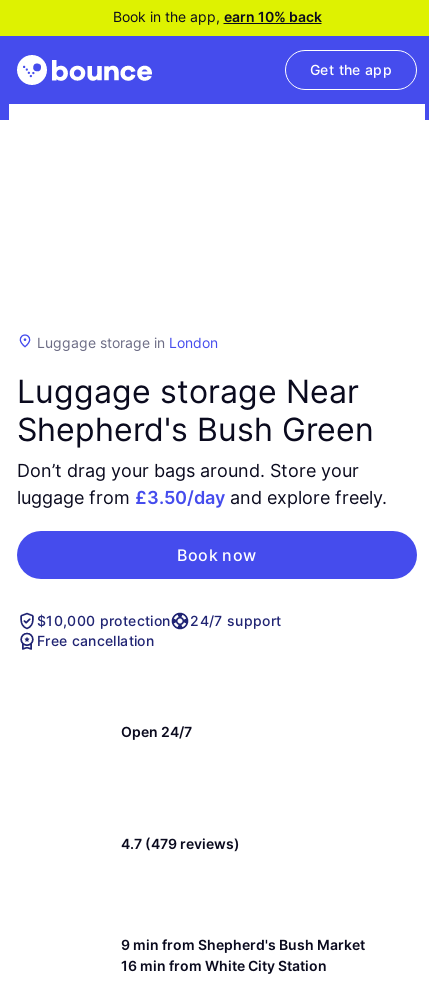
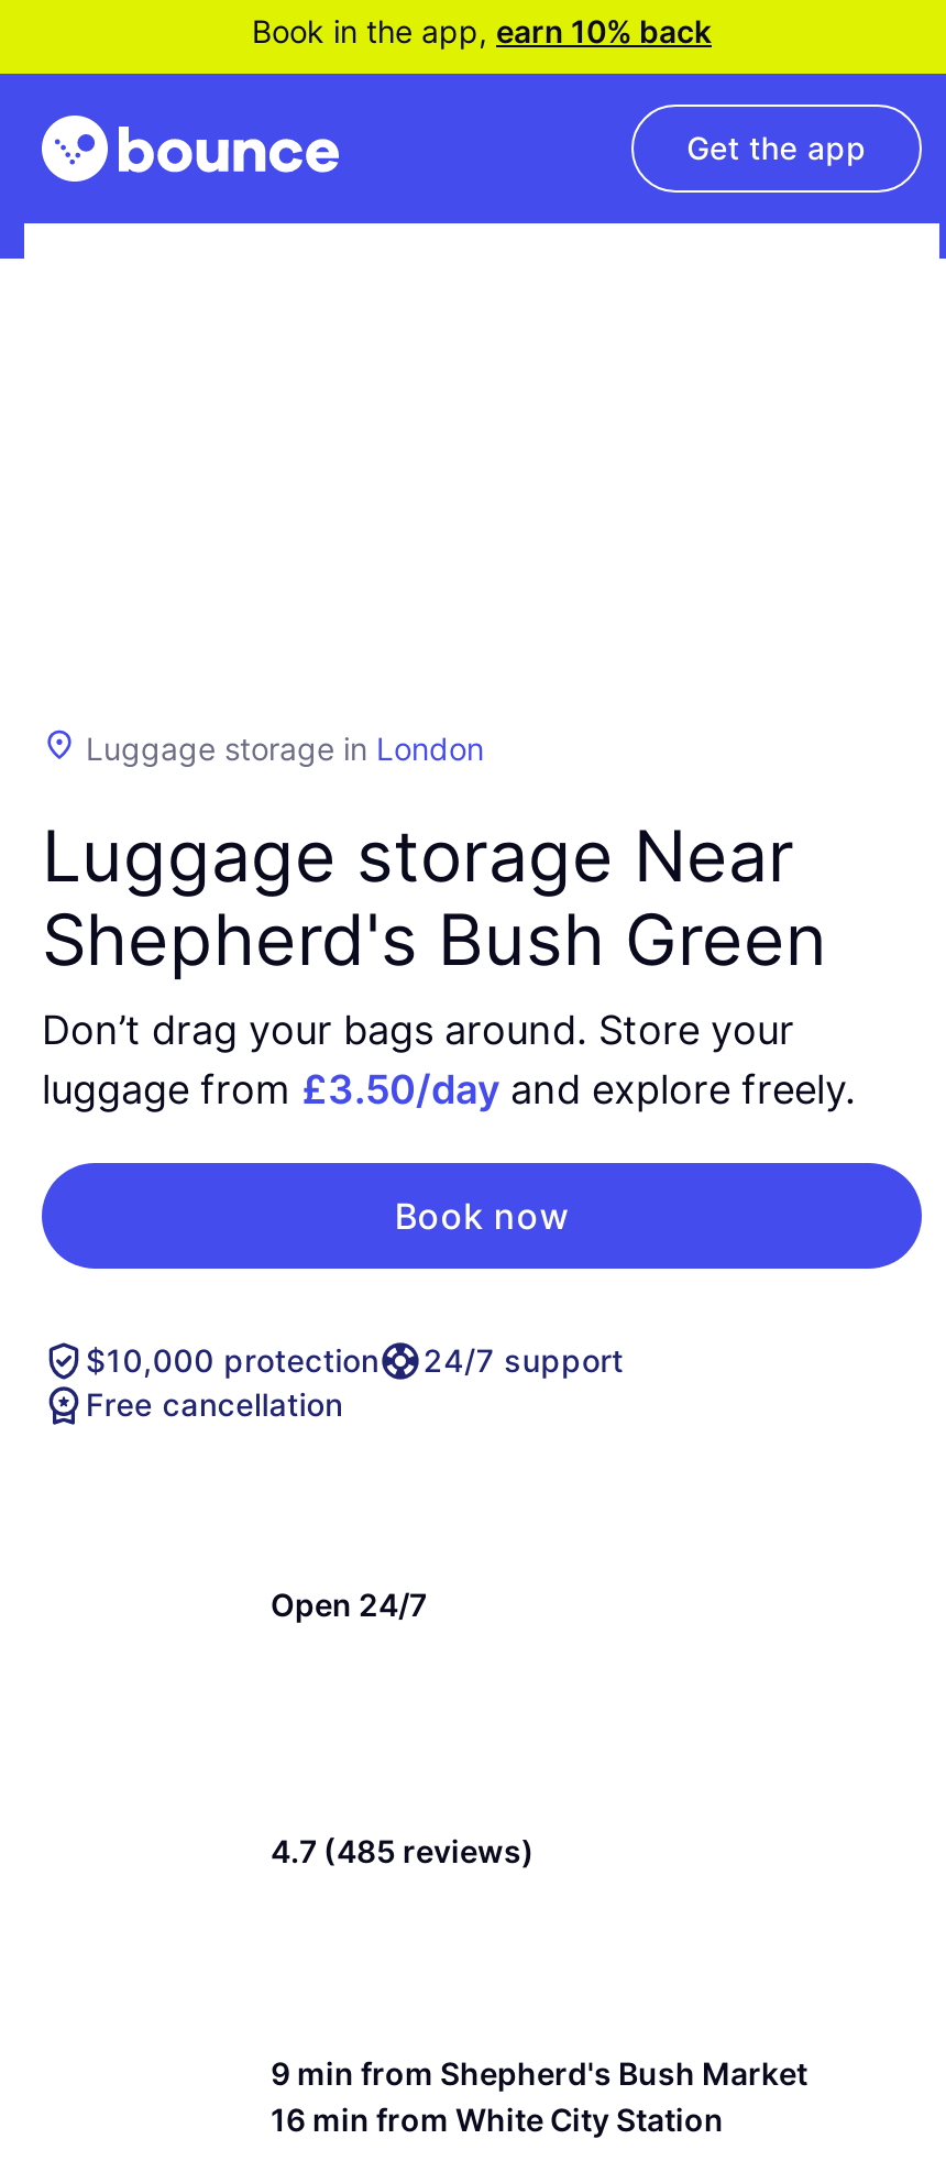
[121,834,240,851] 4.7 (479 reviews) -> [271,1831,535,1868] 4.7 (485 reviews)

